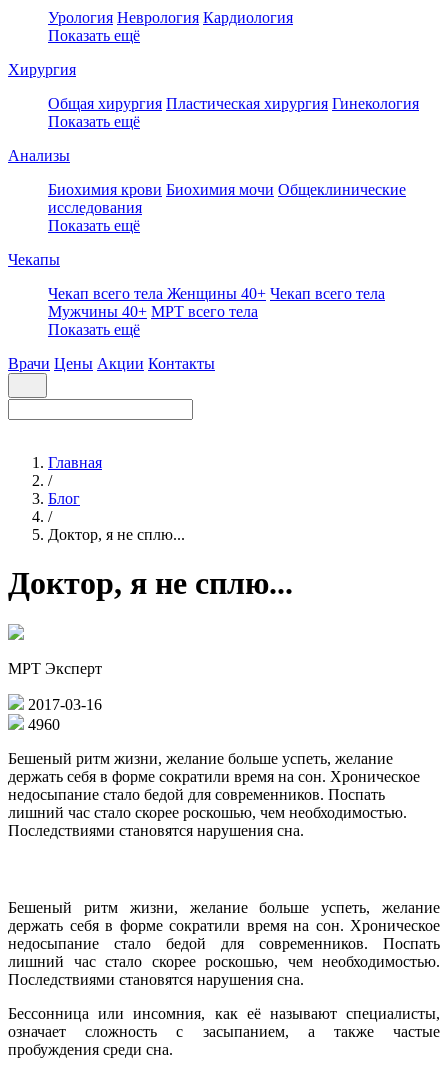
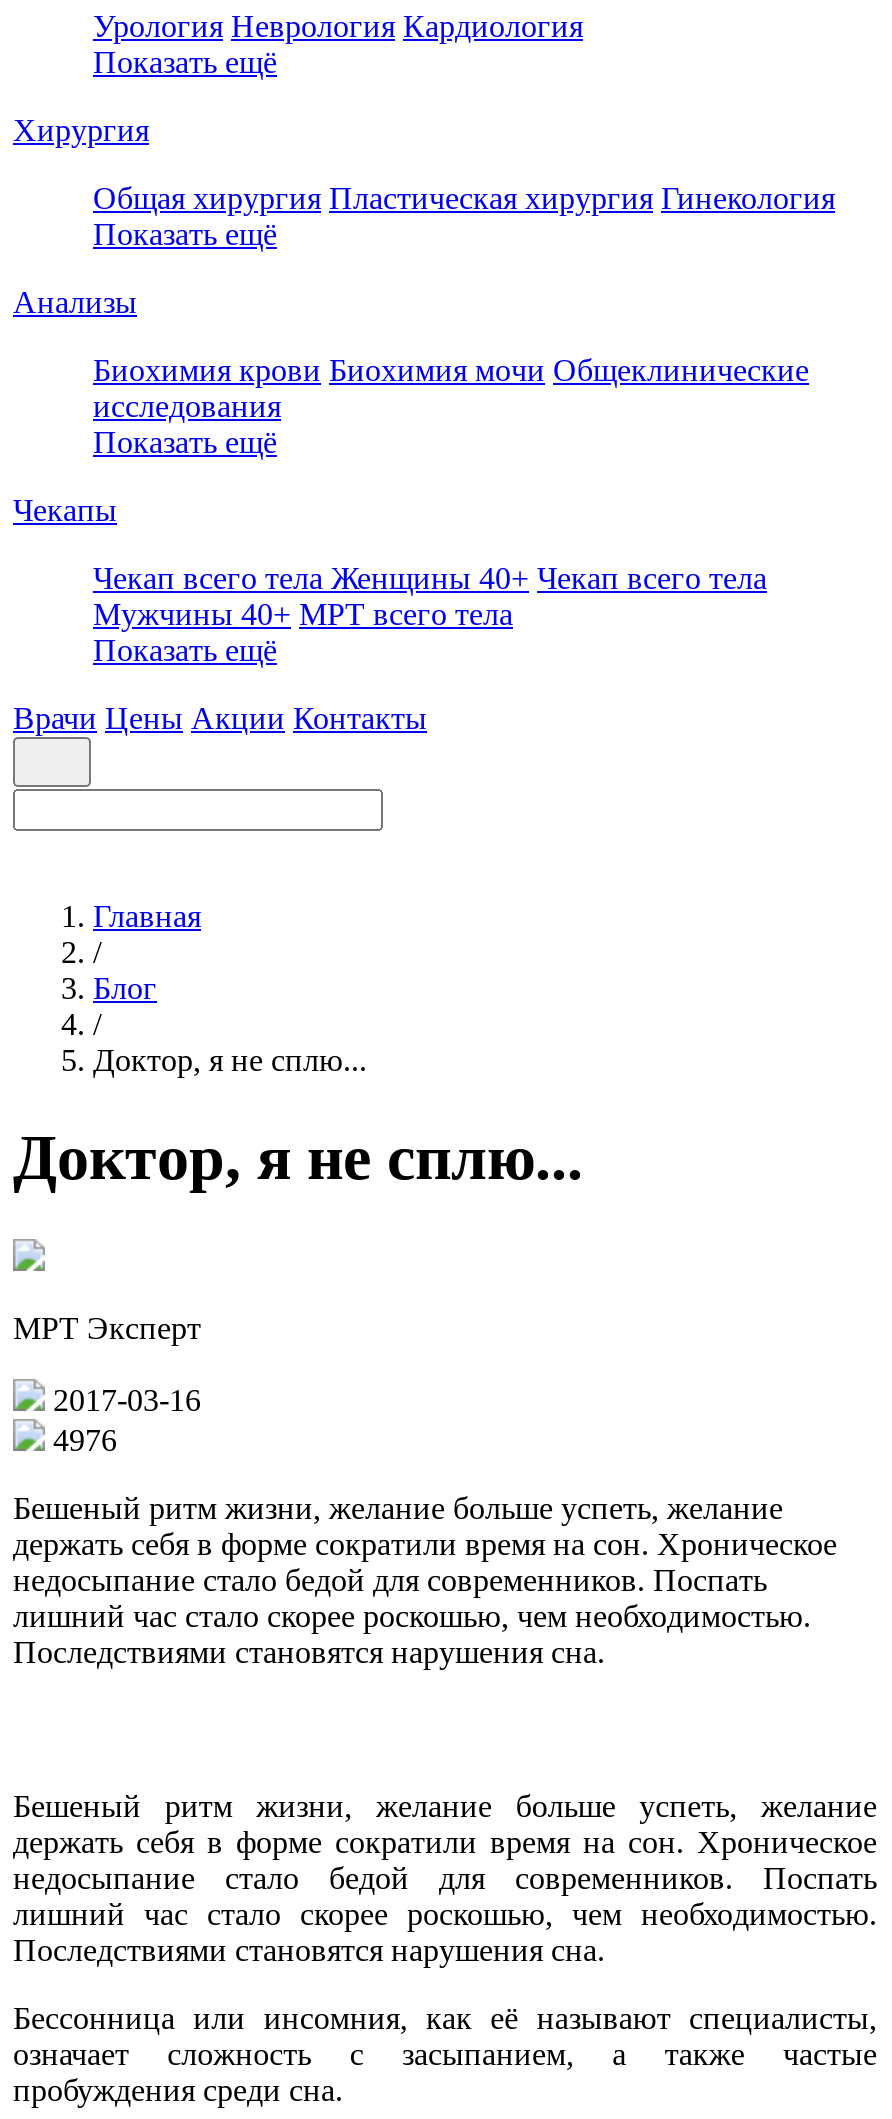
[28,716,60,733] 4960 -> [53,1423,117,1457] 4976

